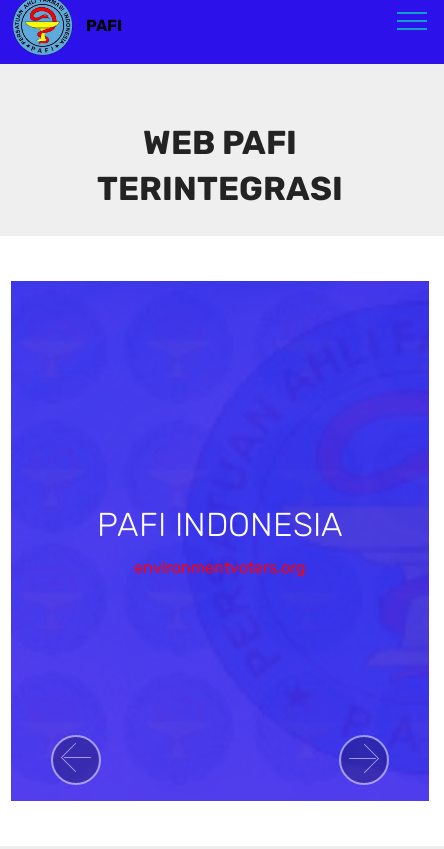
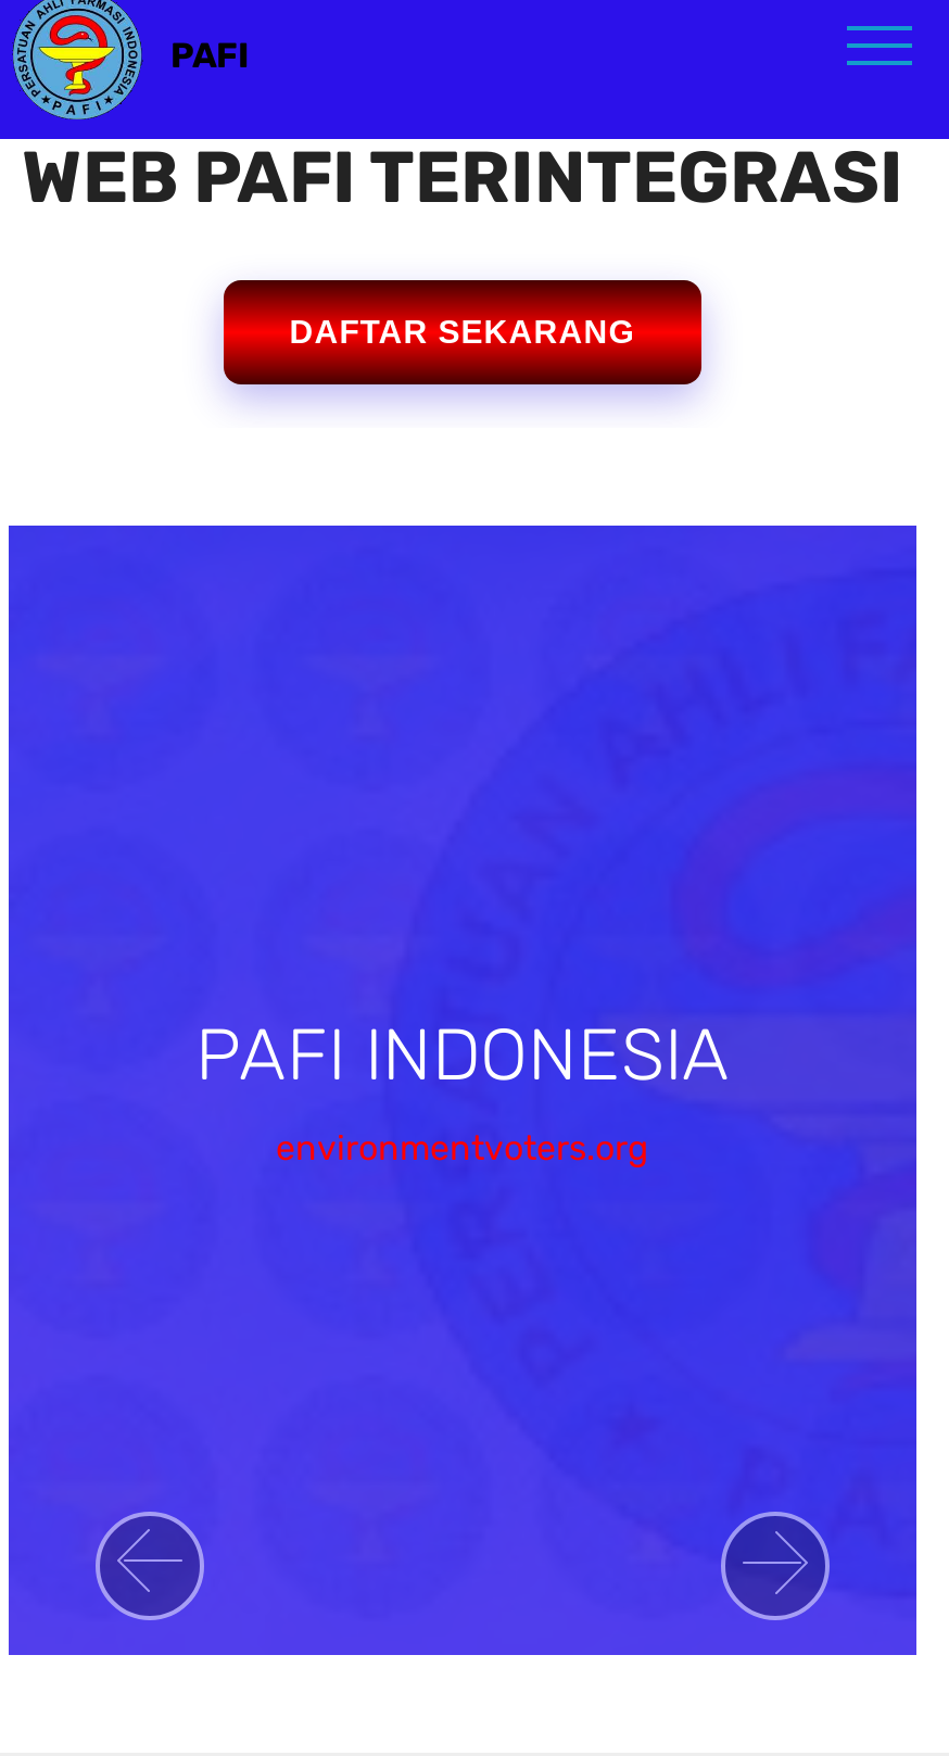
[97,123,343,208] WEB PAFI | TERINTEGRASI -> [22,135,903,350] WEB PAFI TERINTEGRASI | DAFTAR SEKARANG

